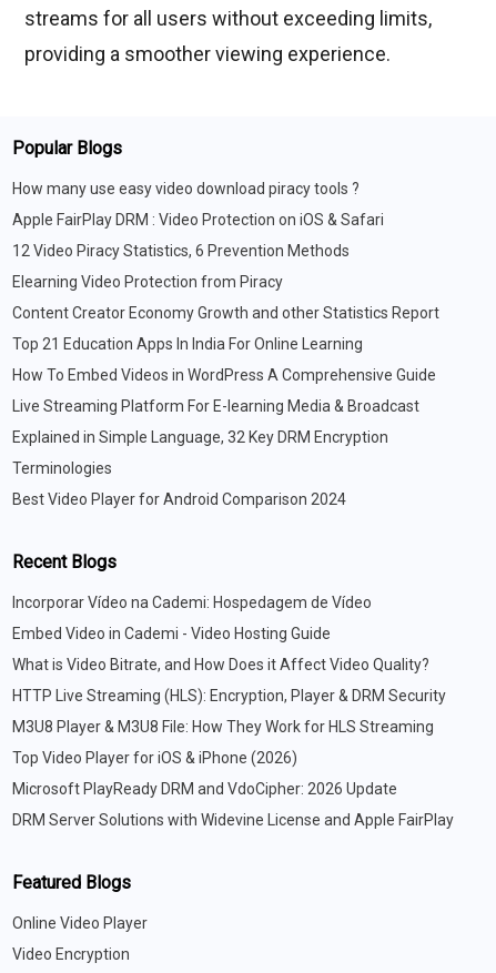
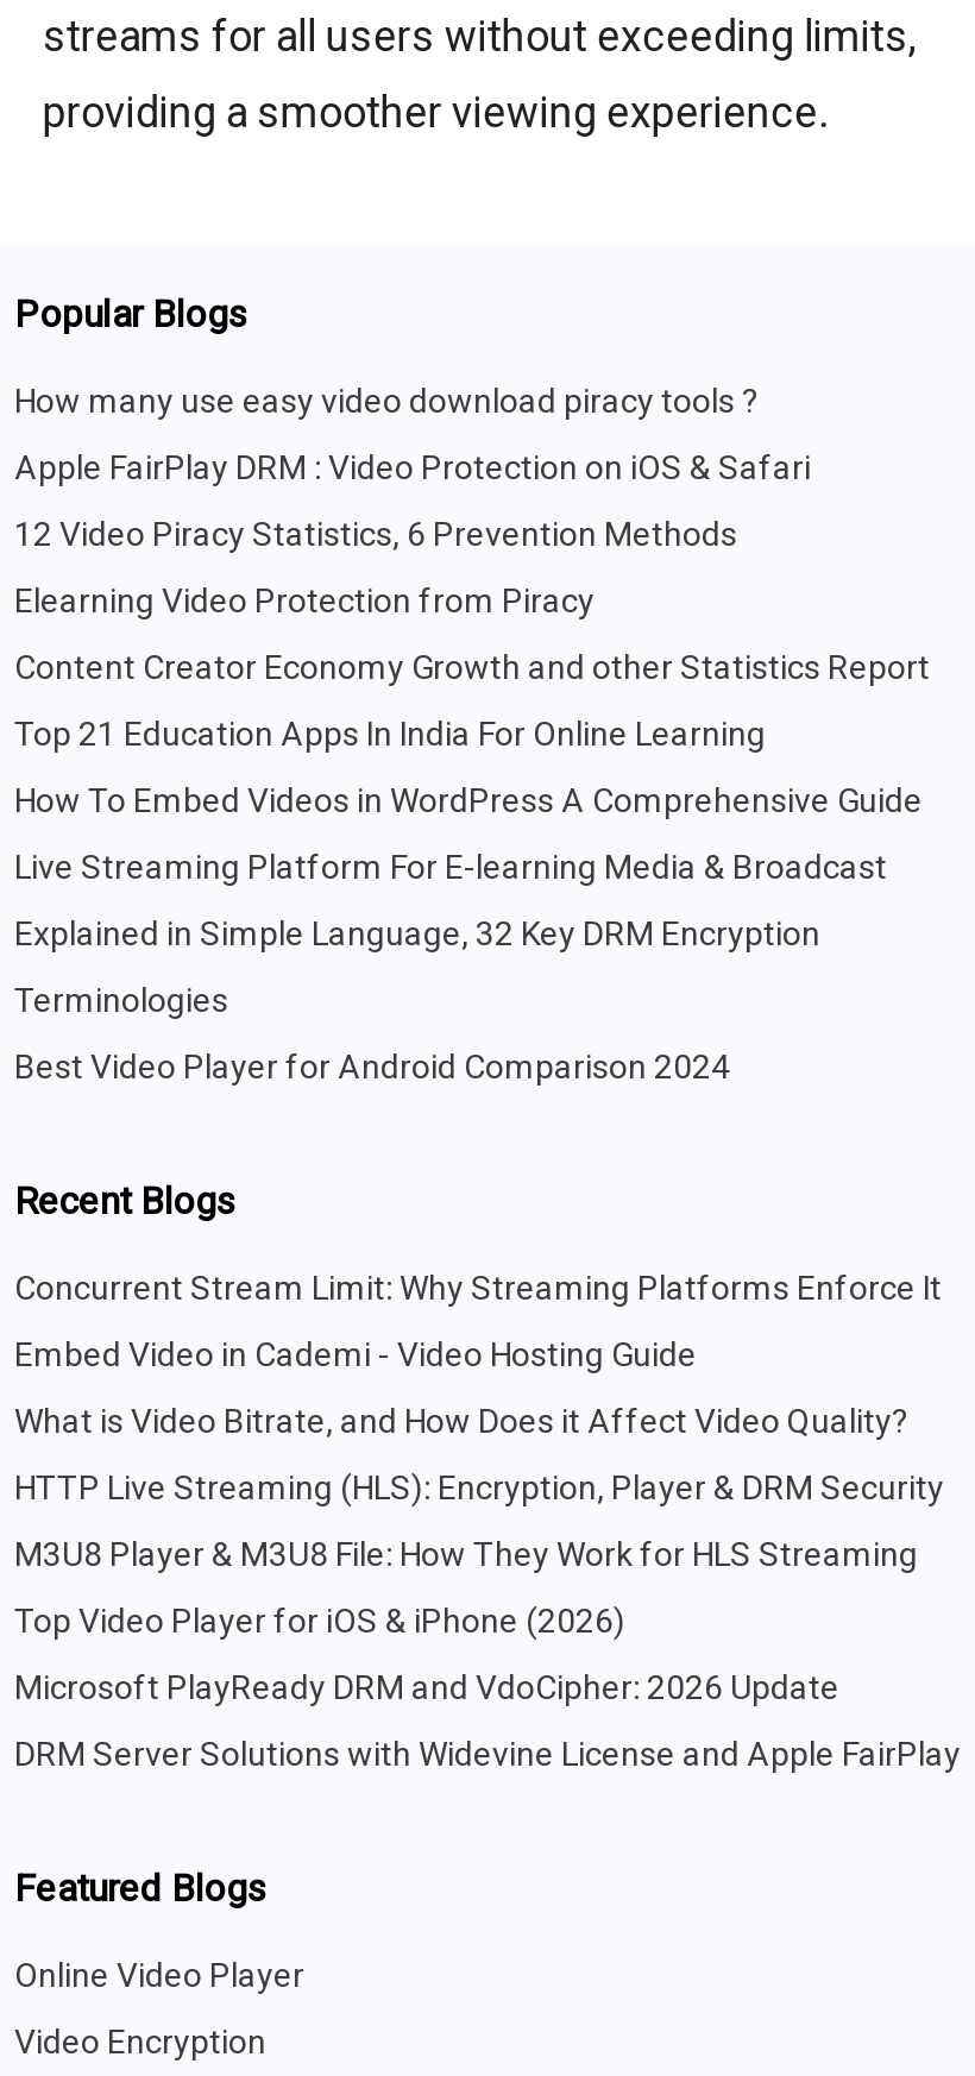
[12,594,371,611] Incorporar Vídeo na Cademi: Hospedagem de Vídeo -> [14,1269,942,1307] Concurrent Stream Limit: Why Streaming Platforms Enforce It

